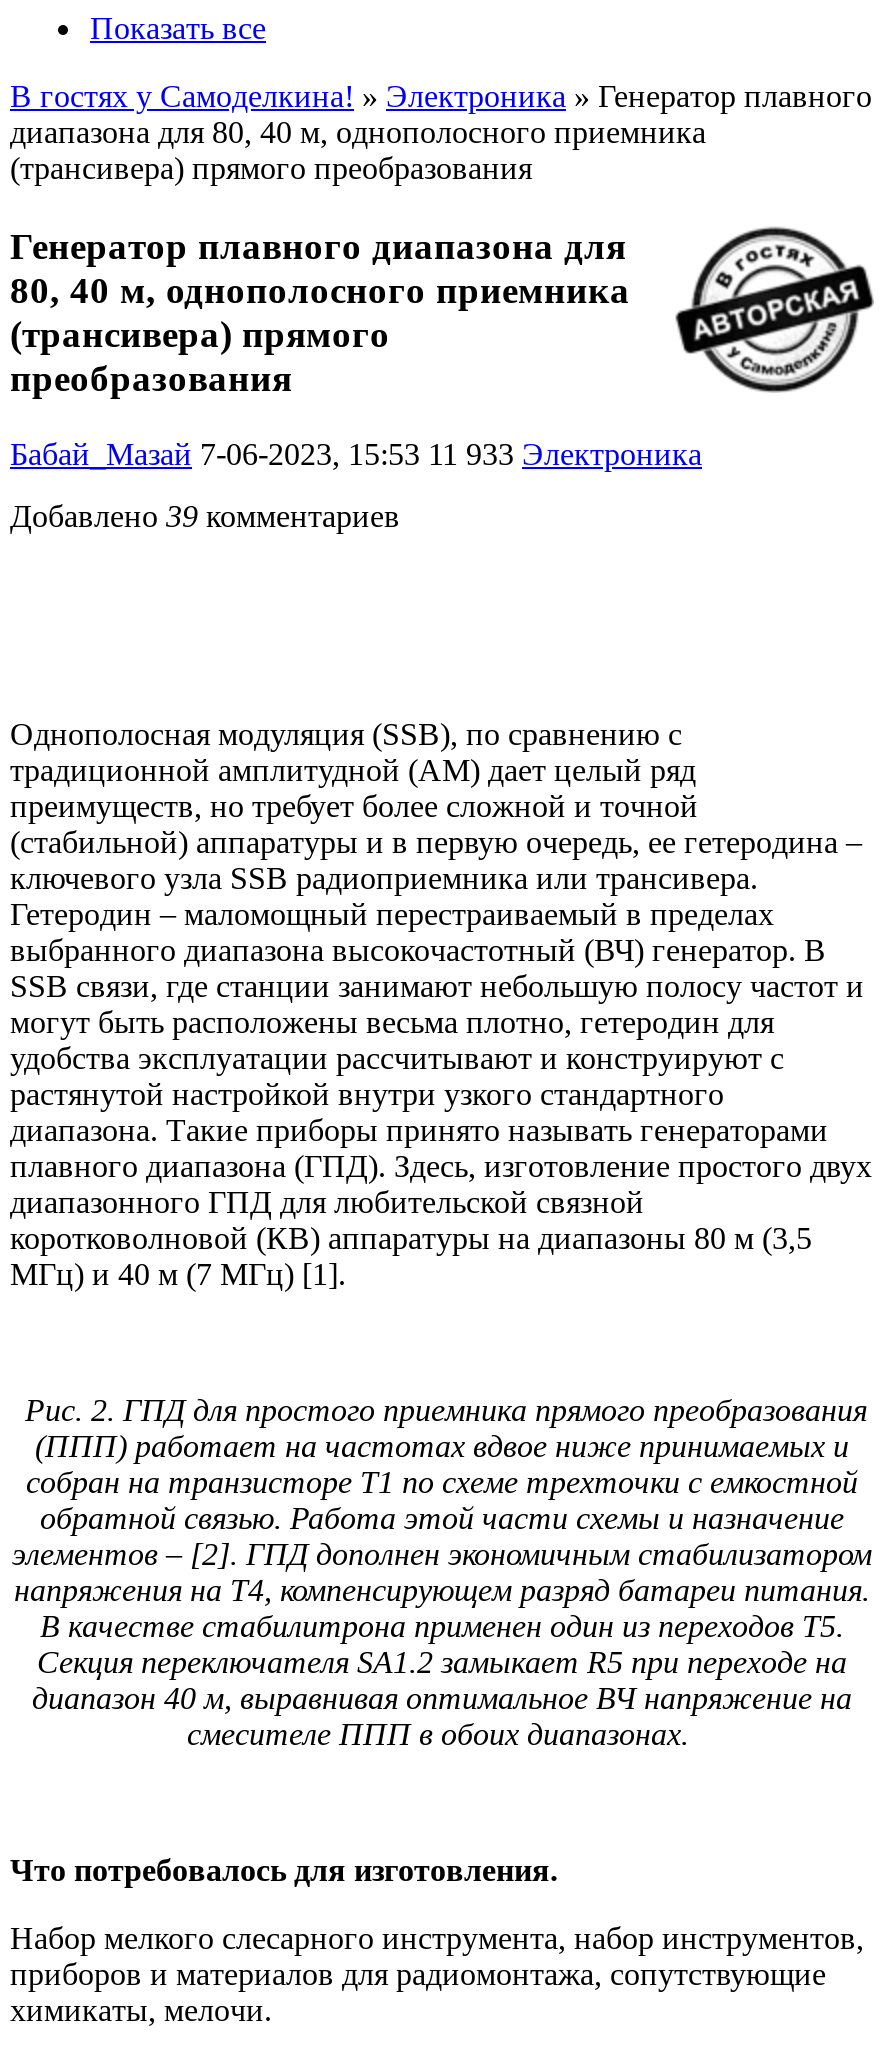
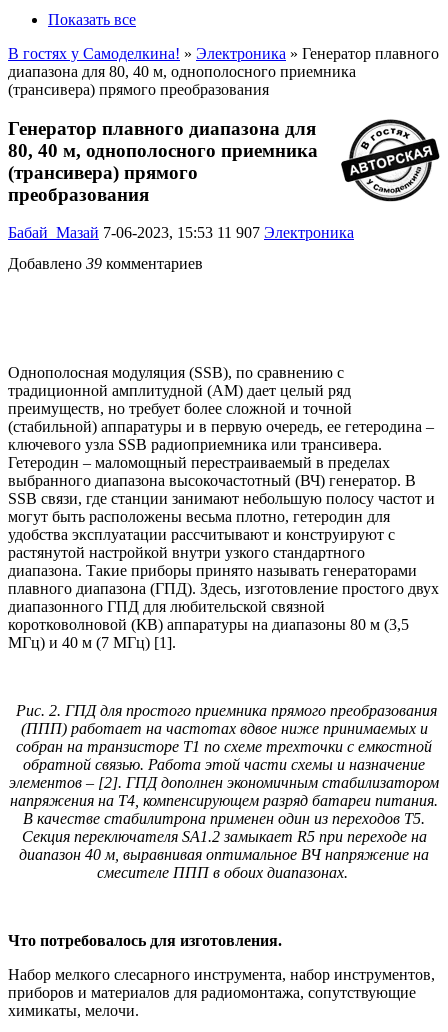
[10,438,702,472] Бабай_Мазай 7-06-2023, 15:53 11 933 Электроника -> [8,224,354,241] Бабай_Мазай 7-06-2023, 15:53 11 907 Электроника

